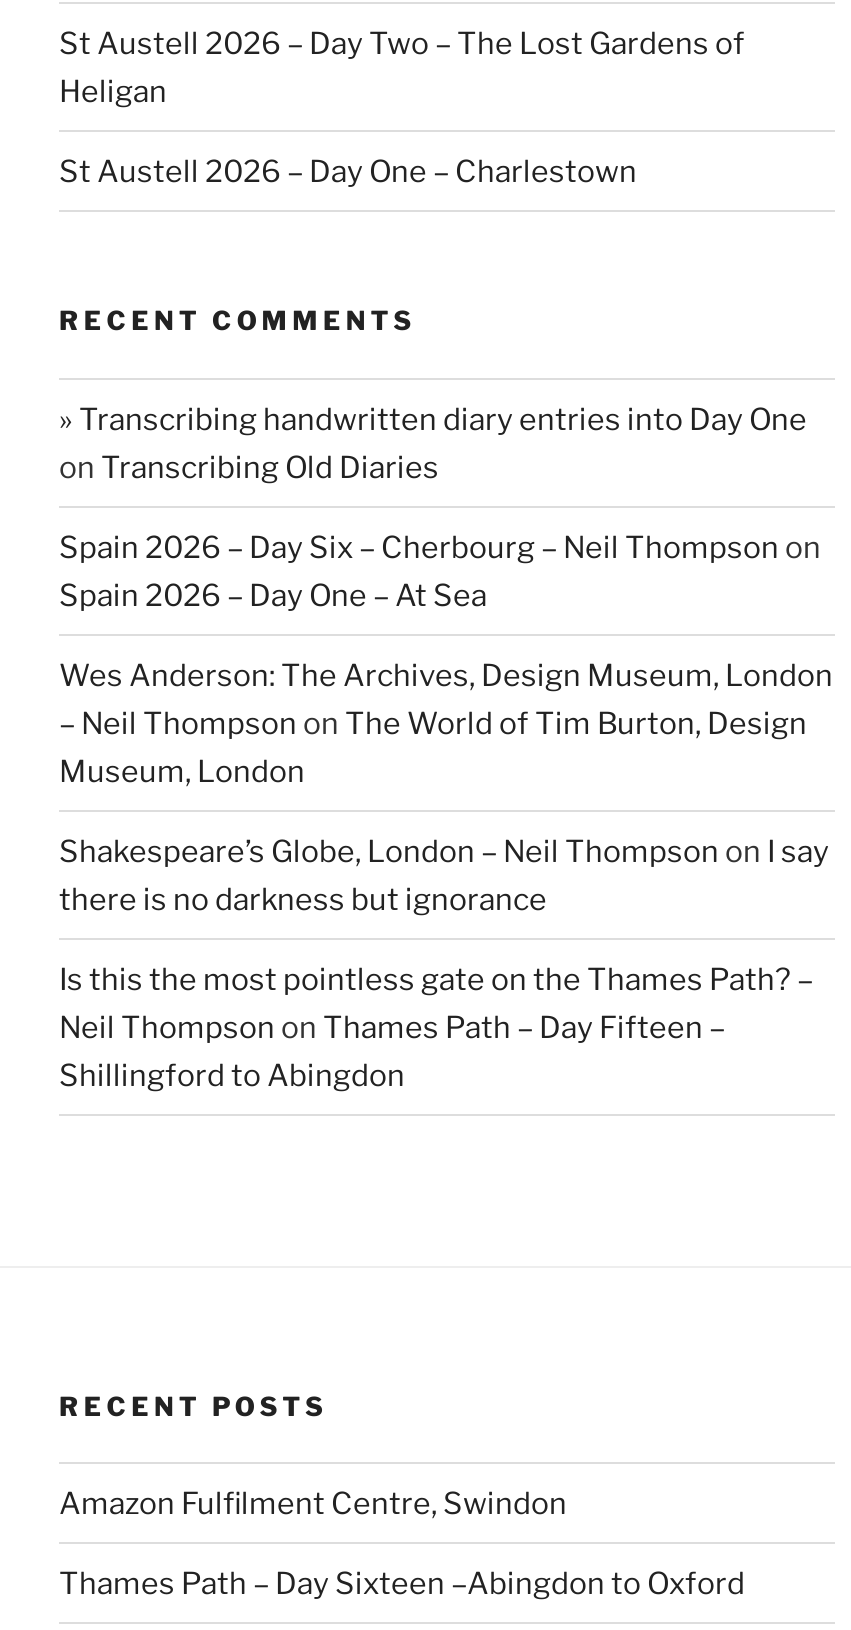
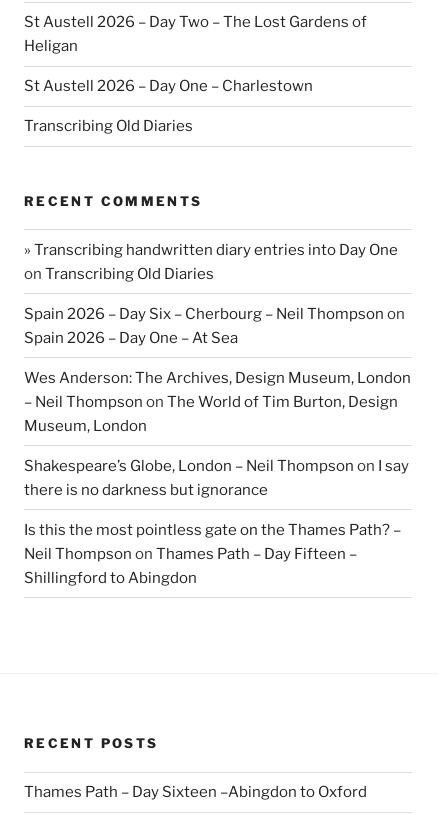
none -> [24,117,193,135] Transcribing Old Diaries
moved [59,305,833,1422] -> [24,192,411,751]: RECENT COMMENTS | » Transcribing handwritten diary entries into Day One | on Transcribing Old Diaries | ... | Shillingford to Abingdon | RECENT POSTS
[59,1486,567,1522] Amazon Fulfilment Centre, Swindon -> none

